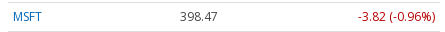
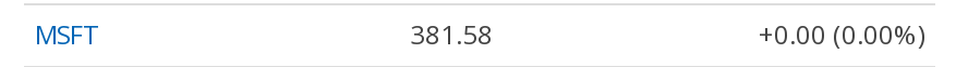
[180,8,218,25] 398.47 -> [410,16,493,53] 381.58
[358,8,435,25] -3.82 (-0.96%) -> [759,16,924,53] +0.00 (0.00%)

